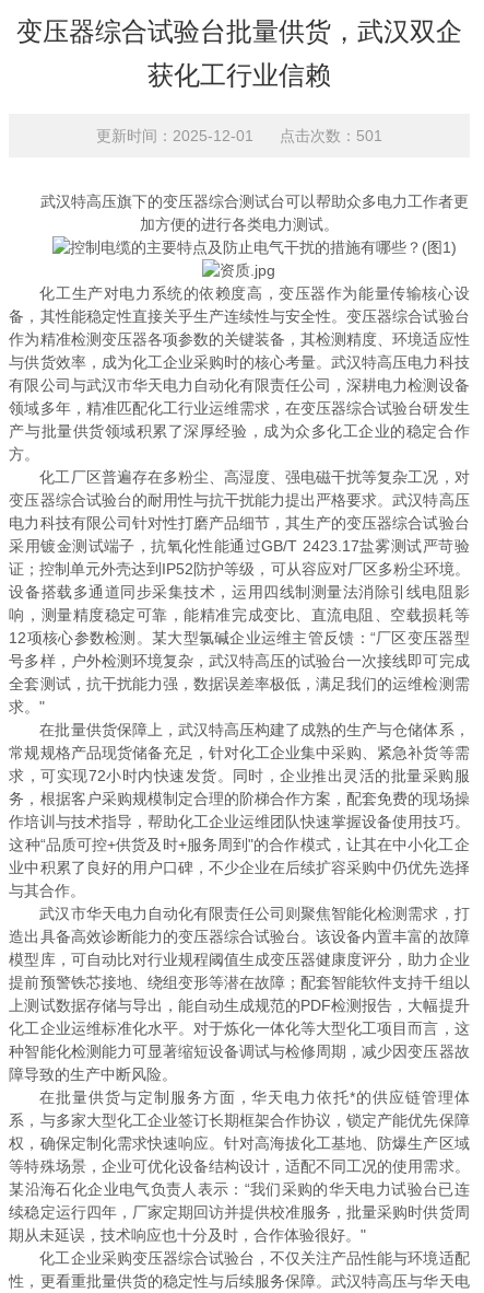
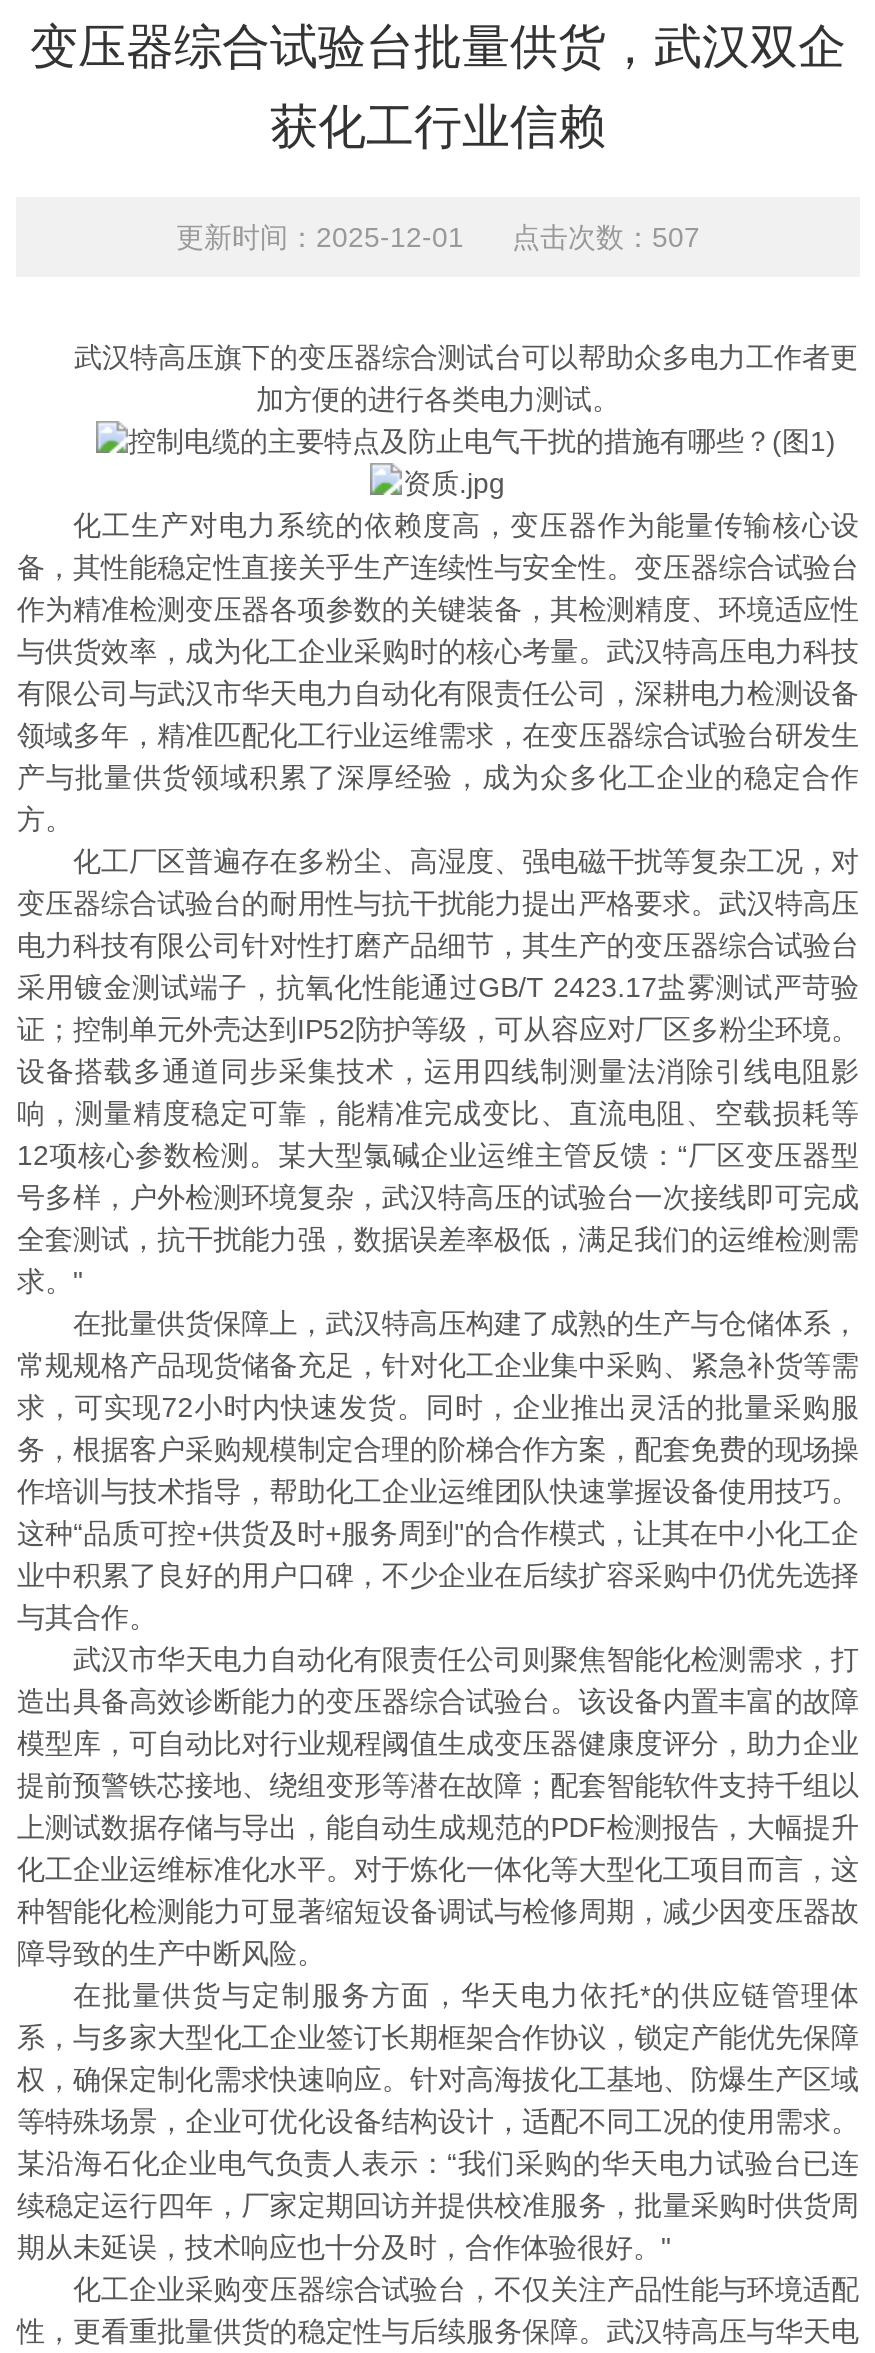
[96,127,382,144] 更新时间：2025-12-01 点击次数：501 -> [176,221,700,253] 更新时间：2025-12-01 点击次数：507

